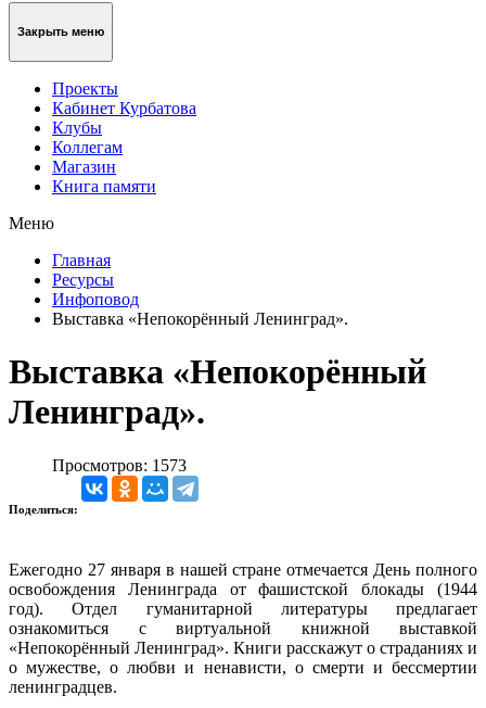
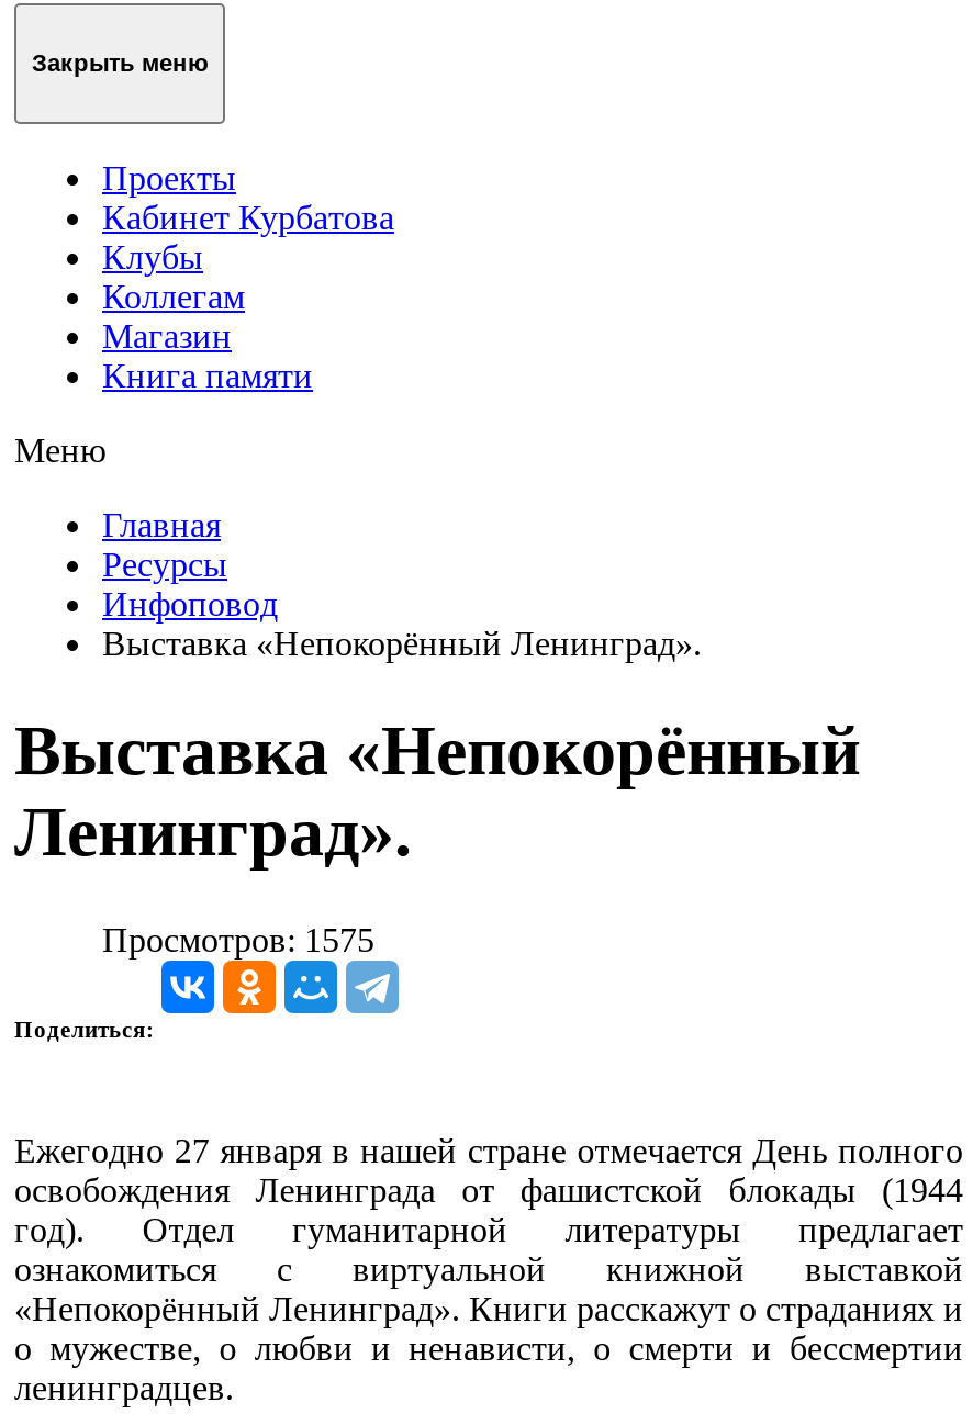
[52,456,187,474] Просмотров: 1573 -> [102,921,374,958] Просмотров: 1575

